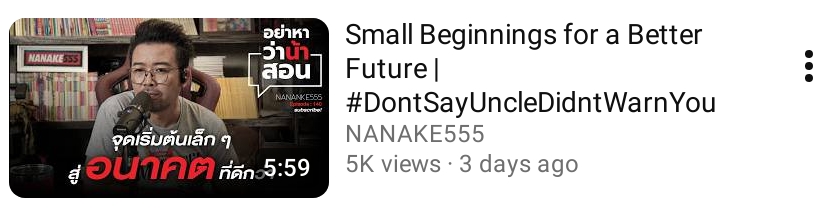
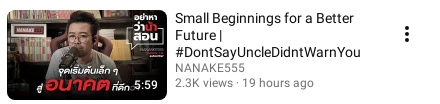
[345,150,441,178] 5K views -> [175,76,233,90] 2.3K views
[459,150,579,178] 3 days ago -> [242,76,314,90] 19 hours ago

